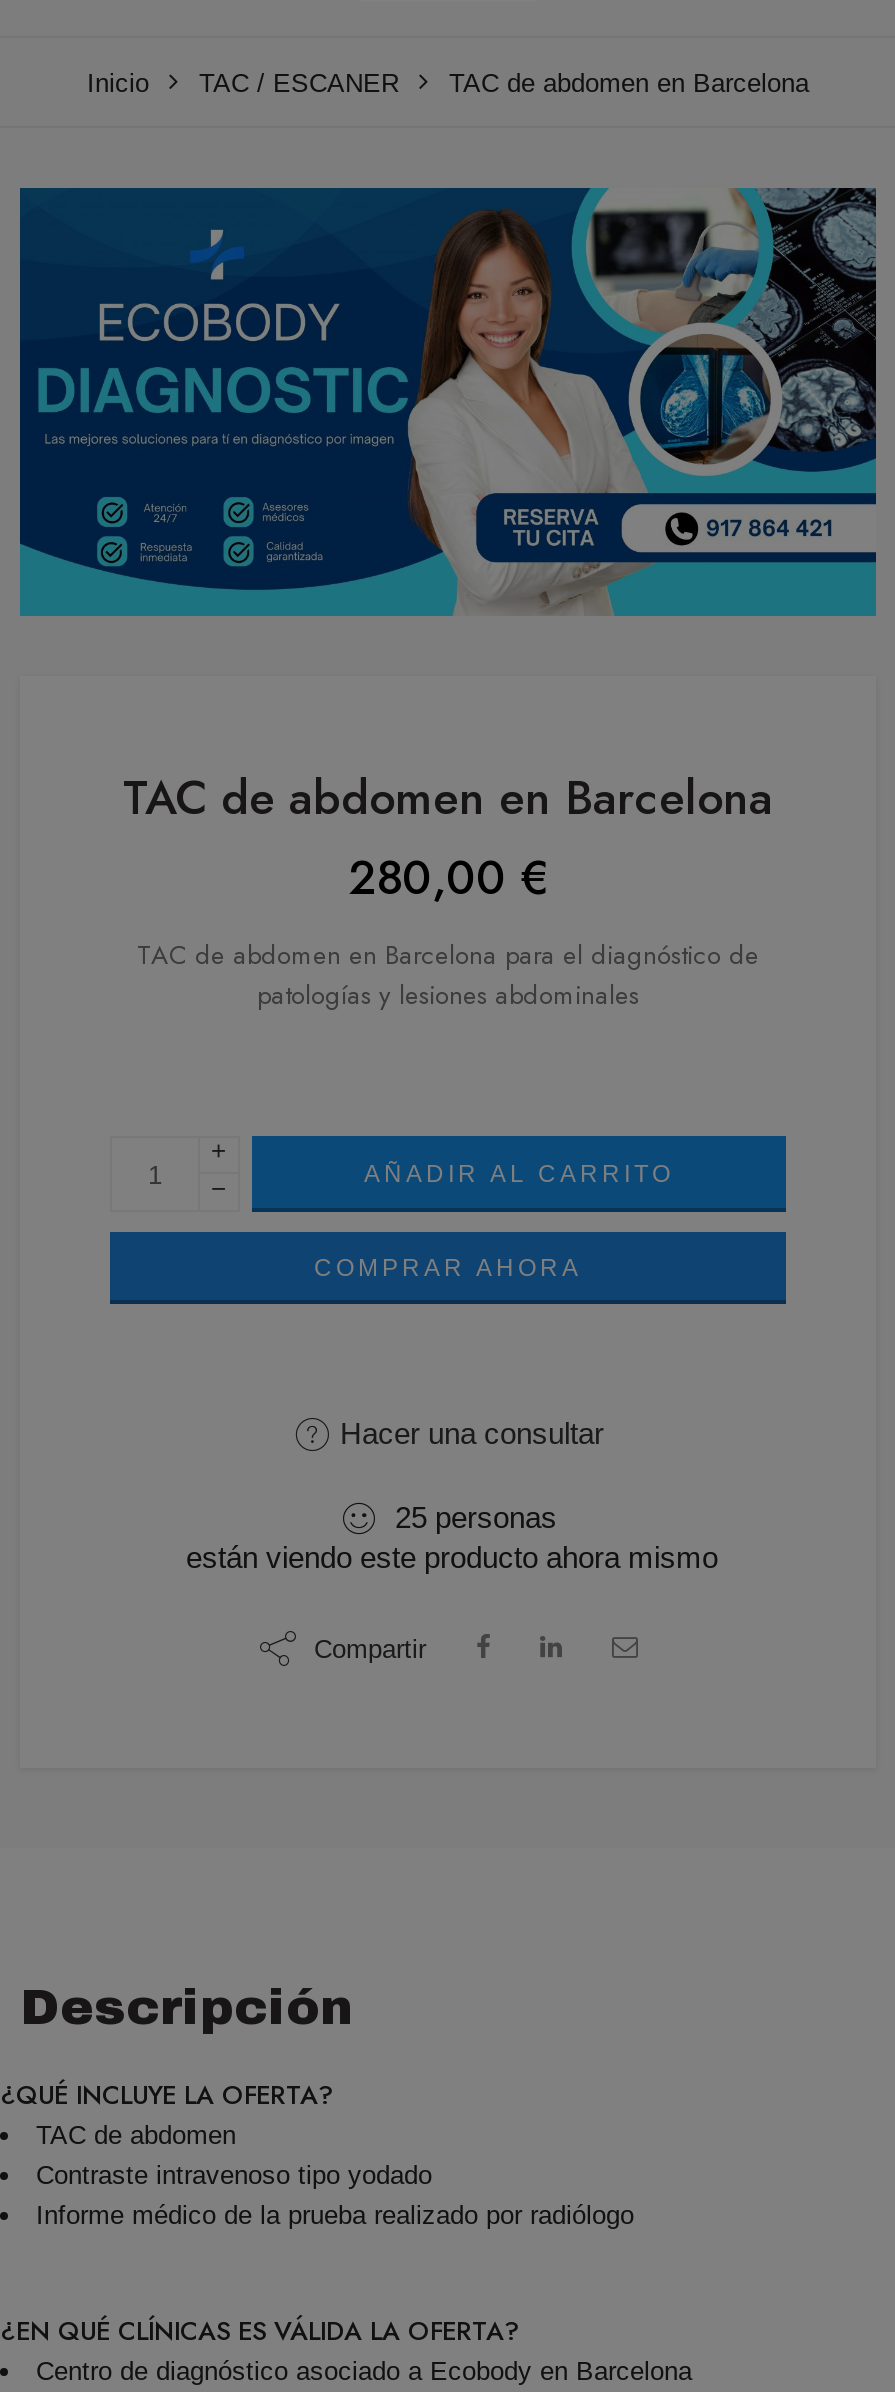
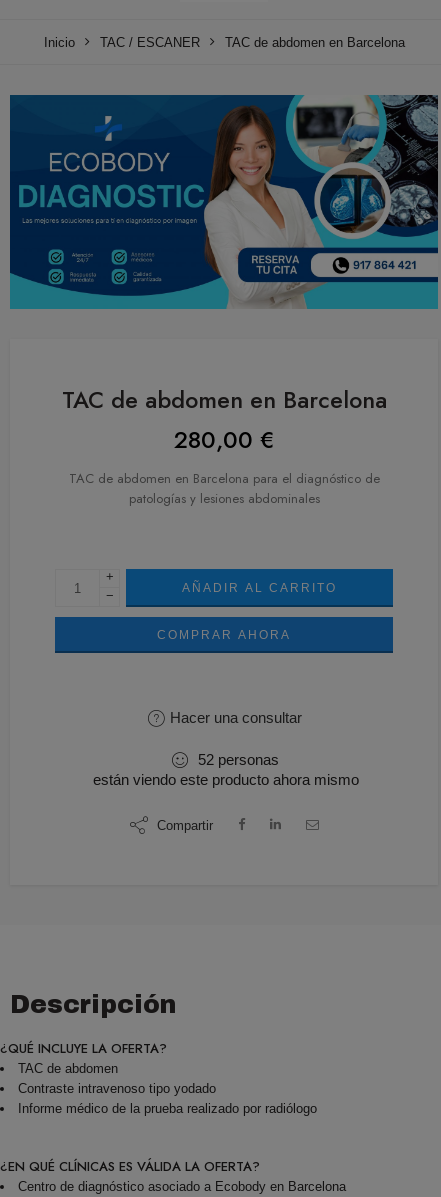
[395,1500,557,1534] 25 personas -> [197,751,278,768] 52 personas

